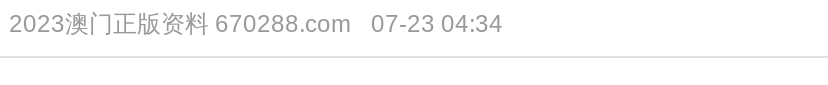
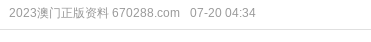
[9,10,503,38] 2023澳门正版资料 670288.com 07-23 04:34 -> [9,6,256,20] 2023澳门正版资料 670288.com 07-20 04:34

